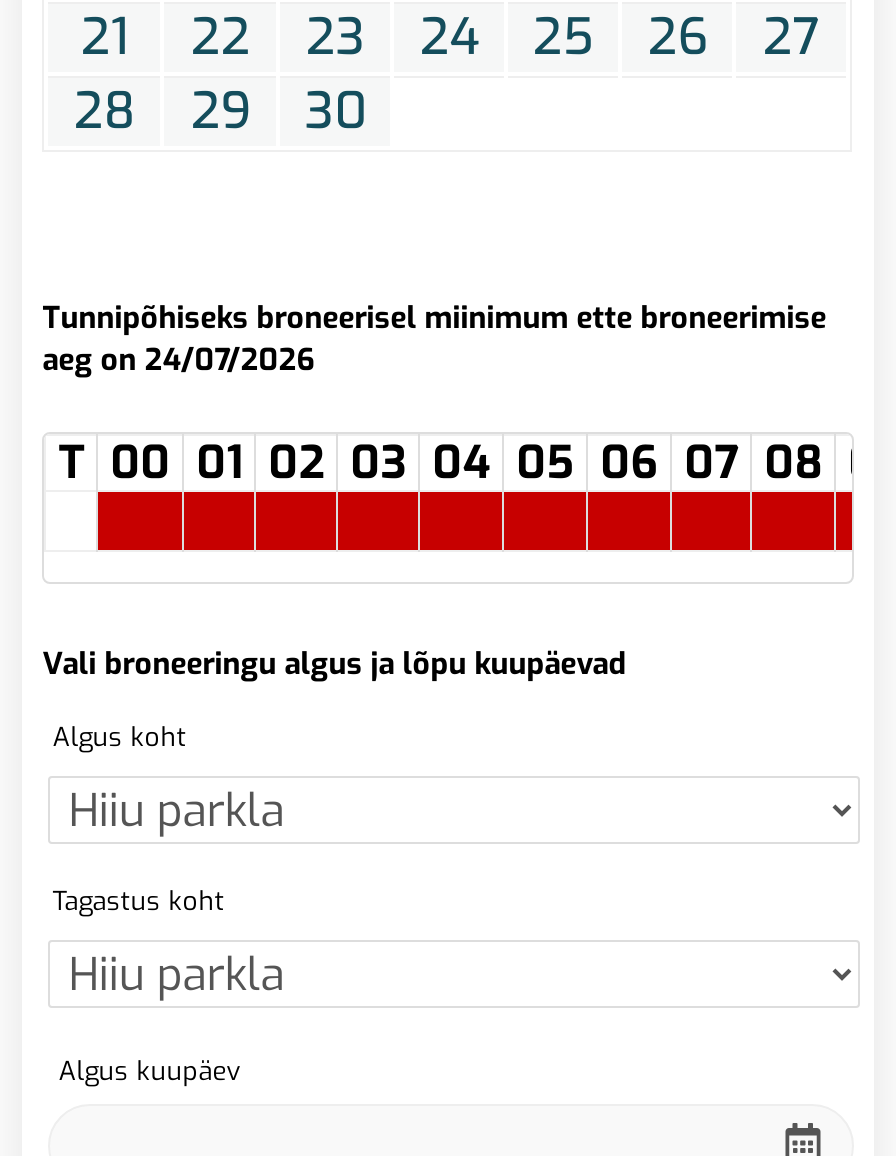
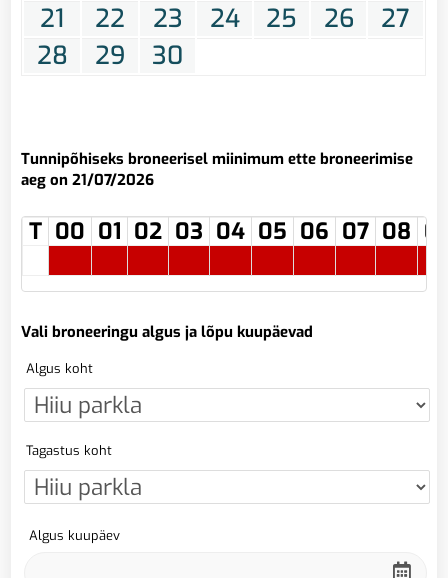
[42,341,314,381] aeg on 24/07/2026 -> [21,170,154,190] aeg on 21/07/2026

